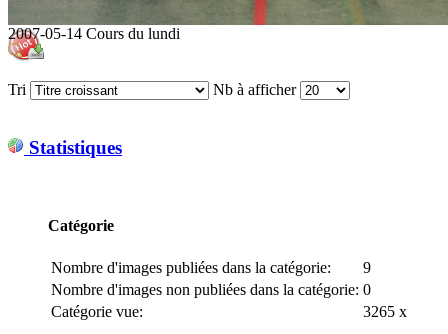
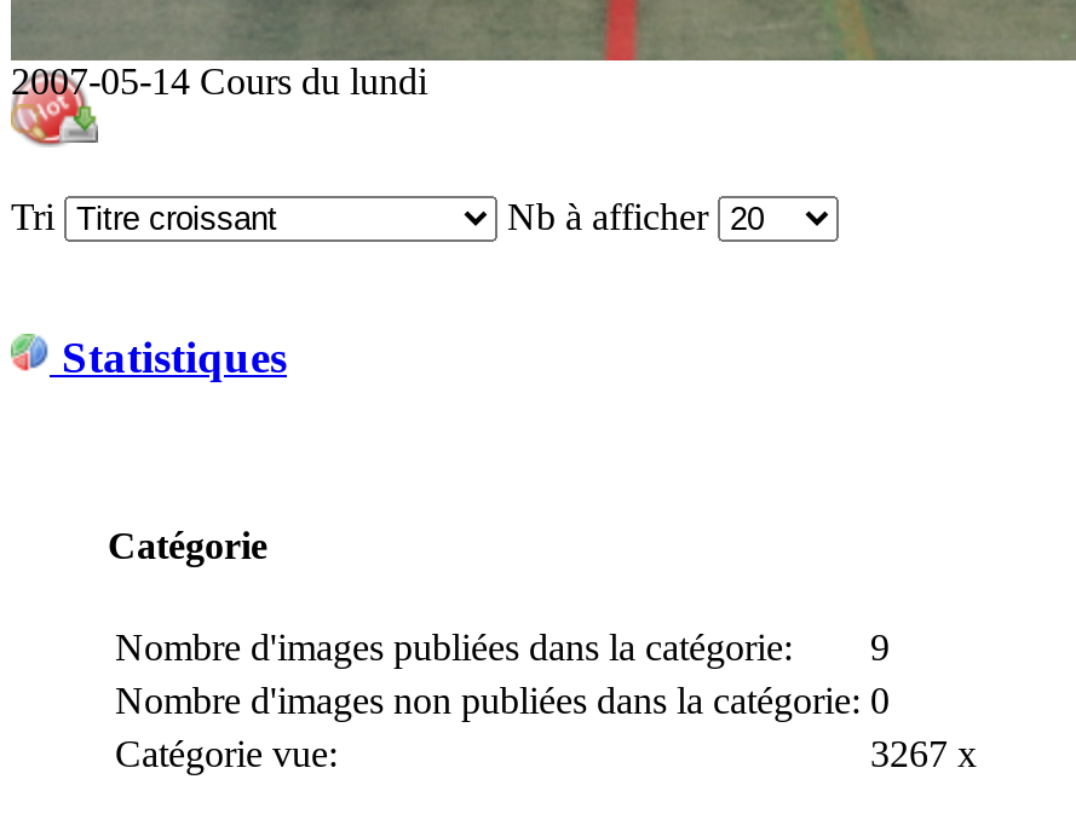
[363,303,407,320] 3265 x -> [870,734,977,775] 3267 x

